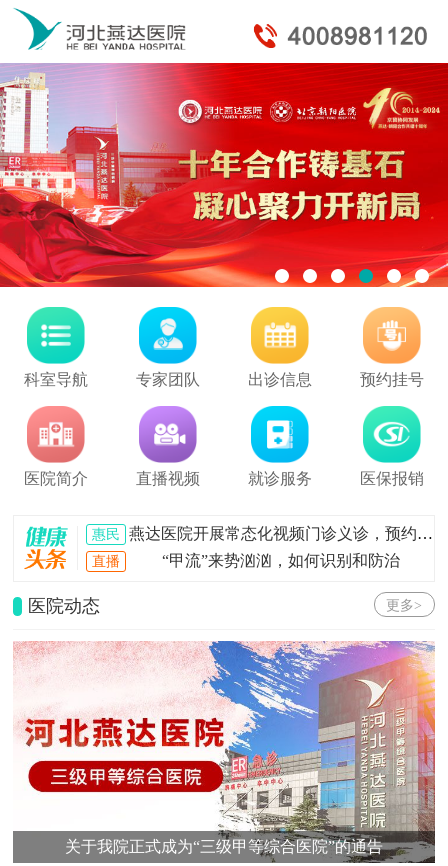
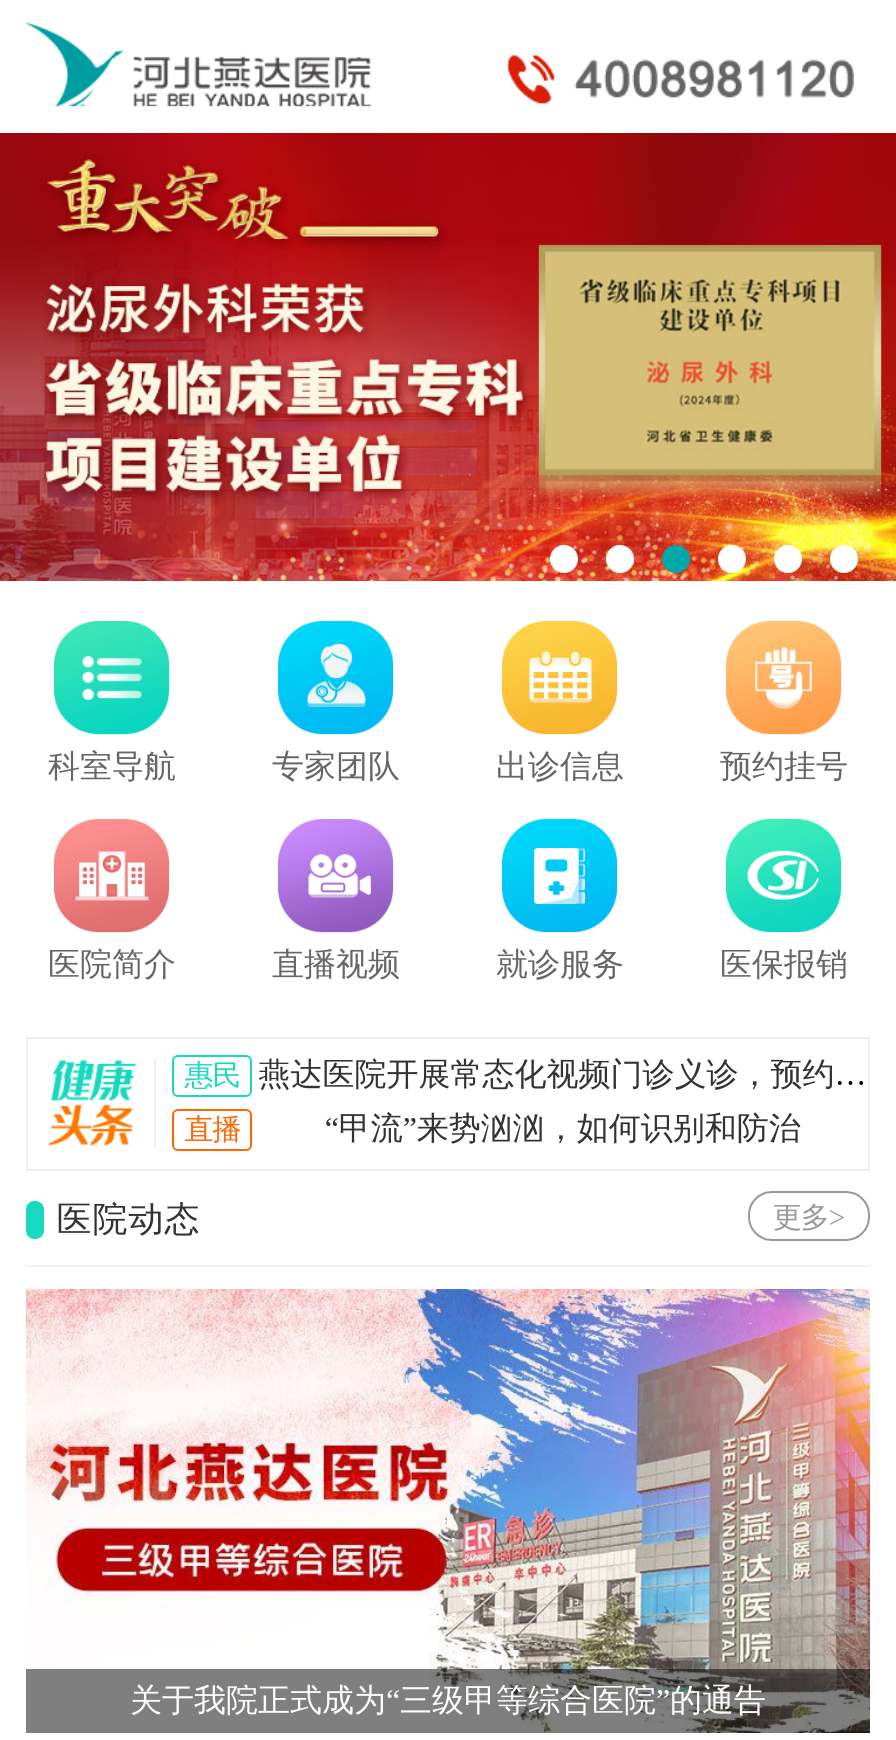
[3,62,445,288] [image] -> [6,131,890,583] [image]

